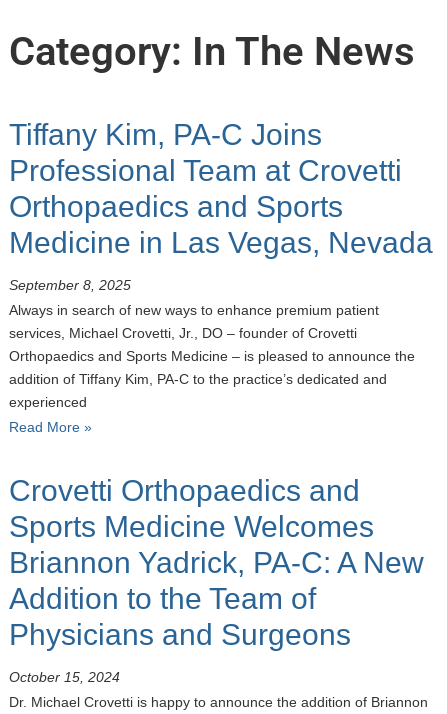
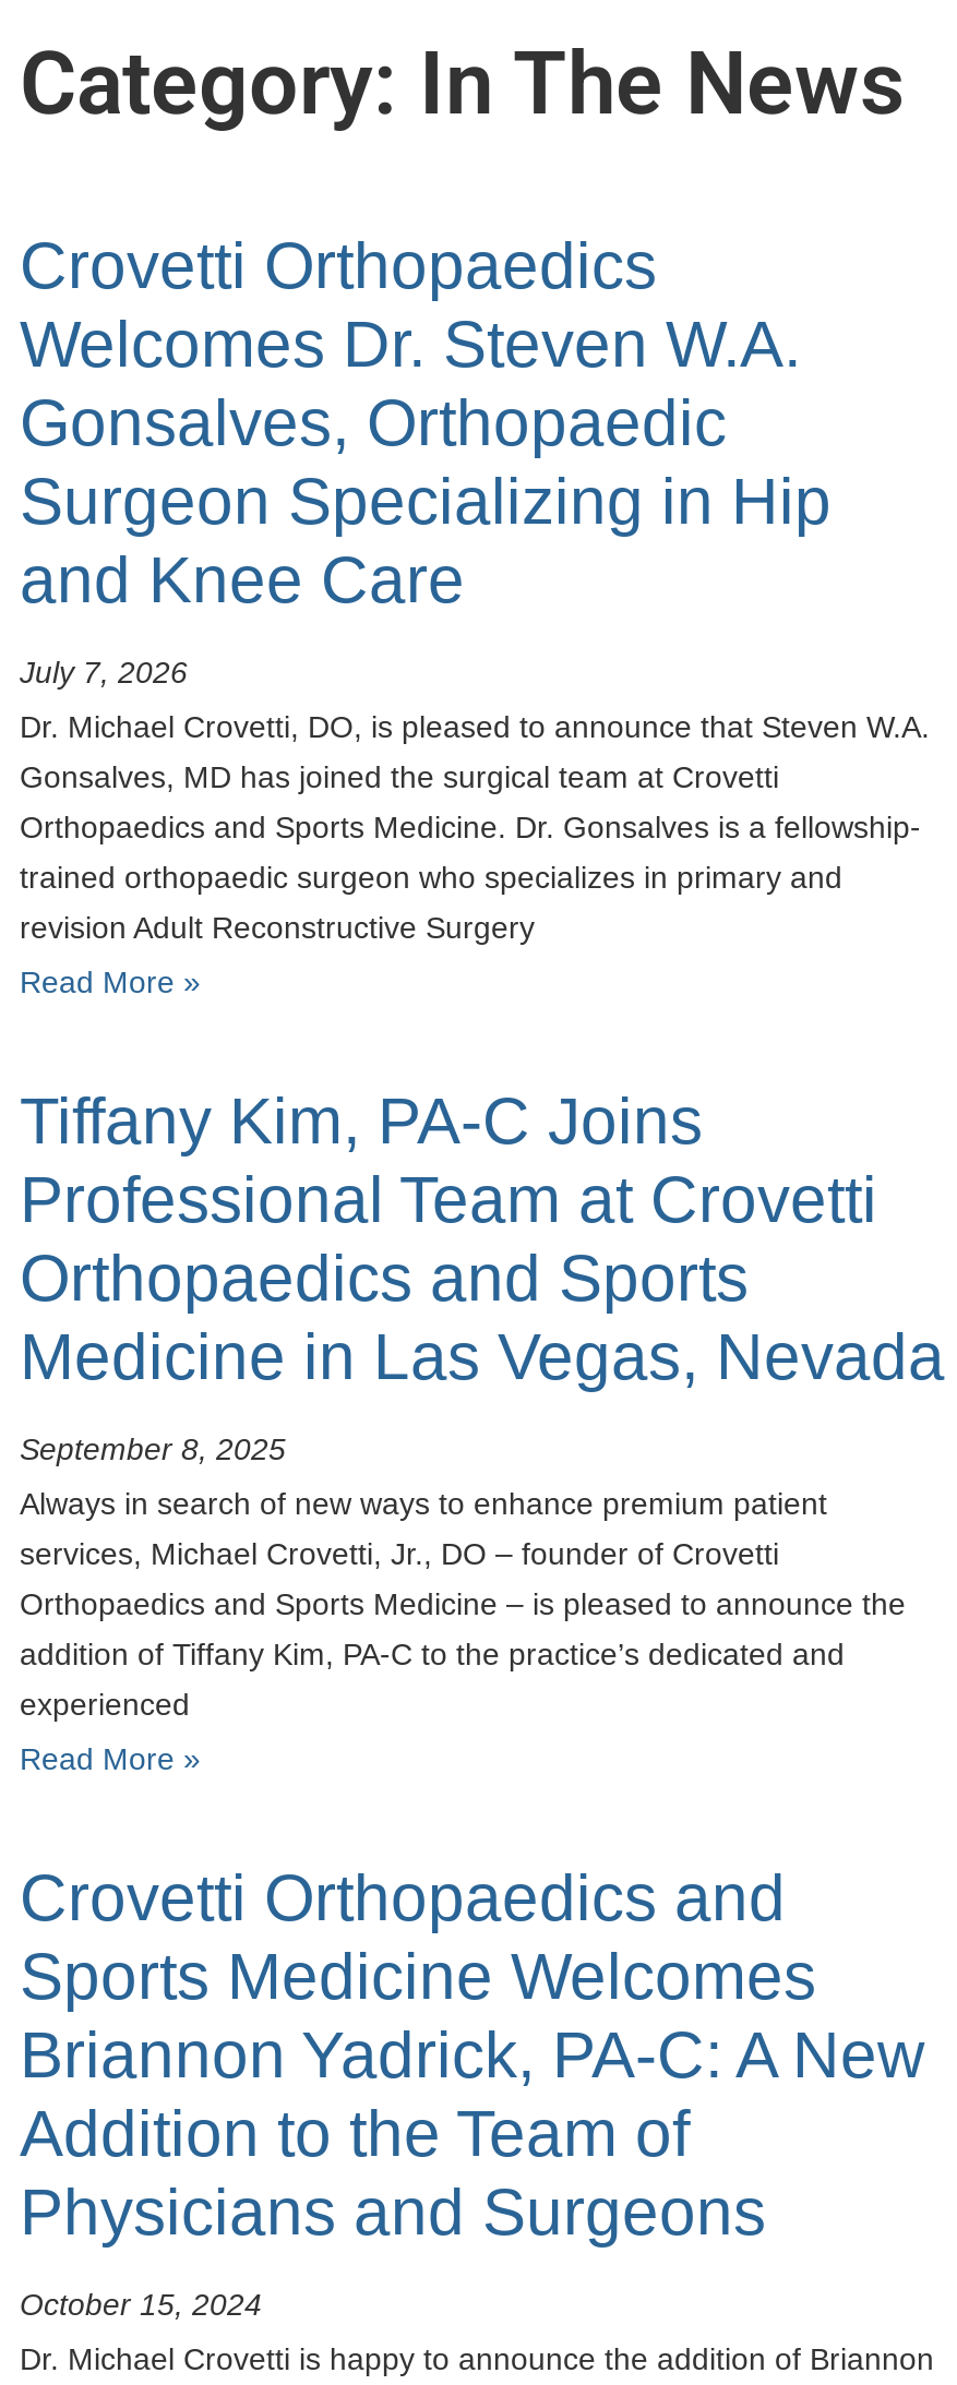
none -> [20,230,930,1000] Crovetti Orthopaedics | Welcomes Dr. Steven W.A. | Gonsalves, Orthopaedic | Surgeon Specializing in Hip | and Knee Care | July 7, 2026 | Dr. Michael Crovetti, DO, is pleased to announce that Steven W.A. | Gonsalves, MD has joined the surgical team at Crovetti | Orthopaedics and Sports Medicine. Dr. Gonsalves is a fellowship- | trained orthopaedic surgeon who specializes in primary and | revision Adult Reconstructive Surgery | Read More »

